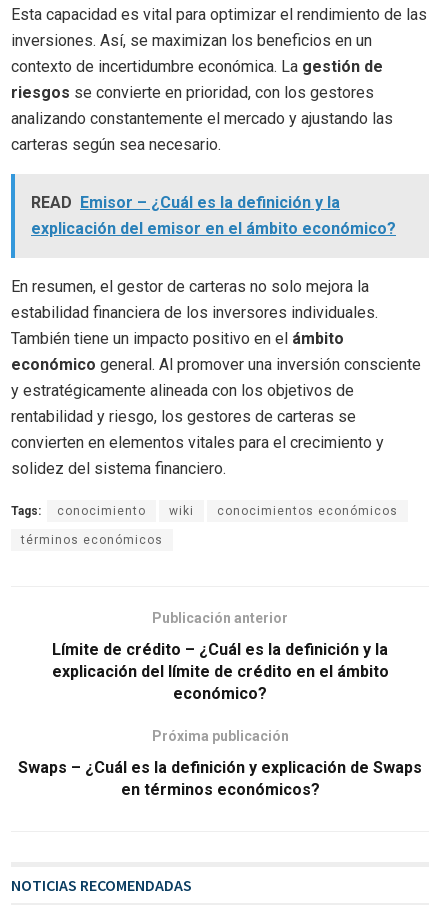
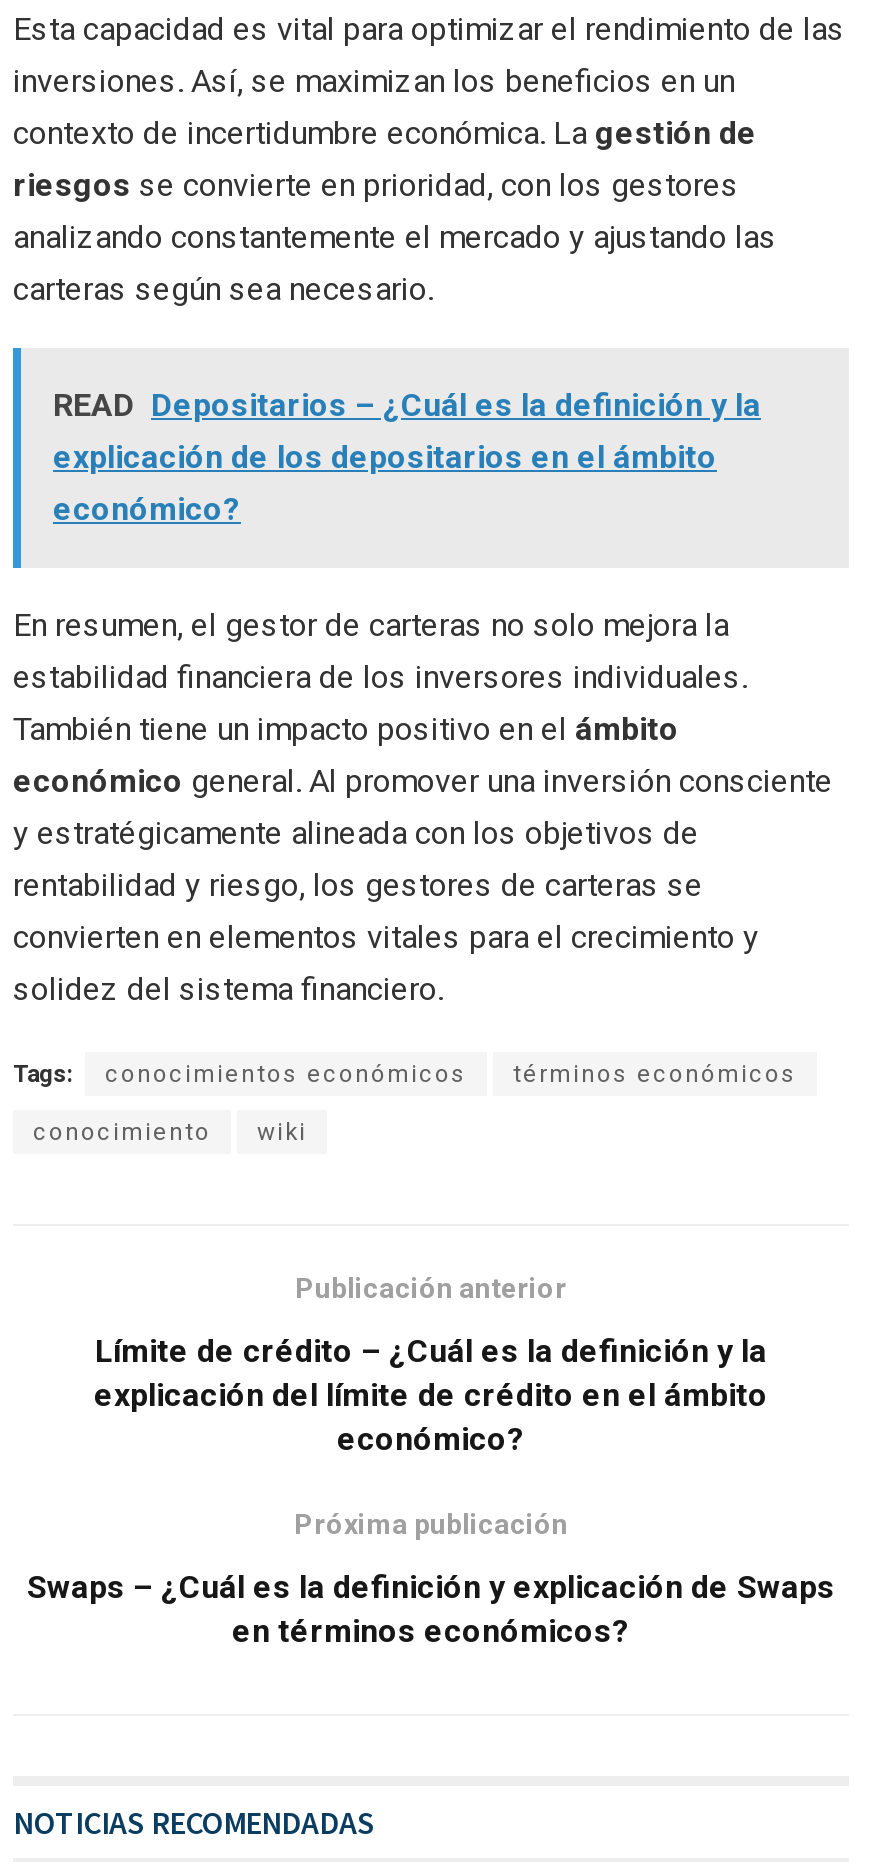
[31,193,396,238] READ Emisor – ¿Cuál es la definición y la | explicación del emisor en el ámbito económico? -> [53,387,761,529] READ Depositarios – ¿Cuál es la definición y la | explicación de los depositarios en el ámbito | económico?
moved [21,504,398,547] -> [105,1061,797,1089]: conocimientos económicos | términos económicos
moved [57,504,194,518] -> [33,1119,307,1147]: conocimiento | wiki

